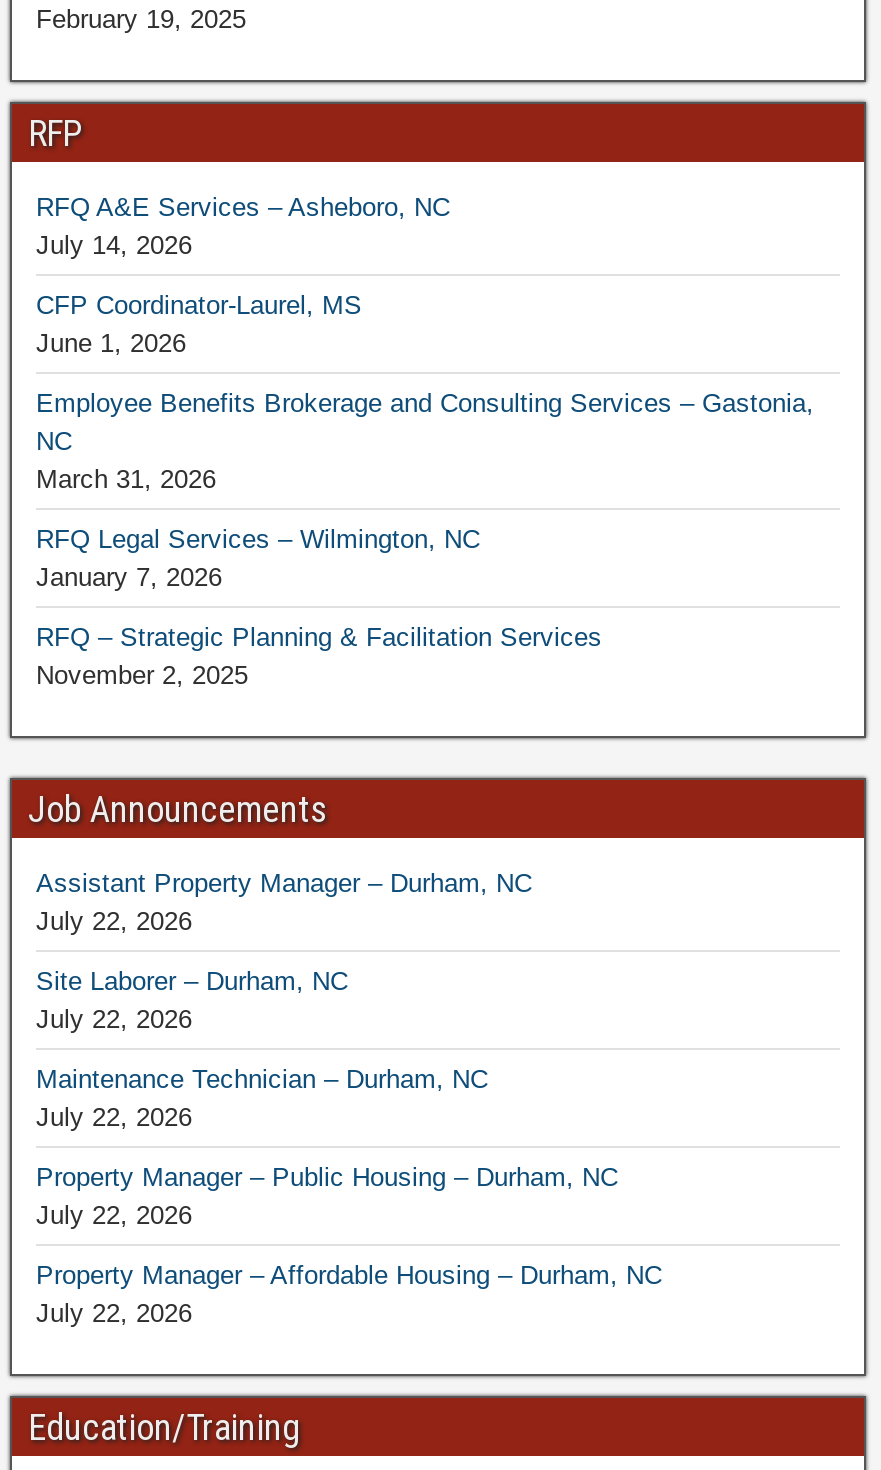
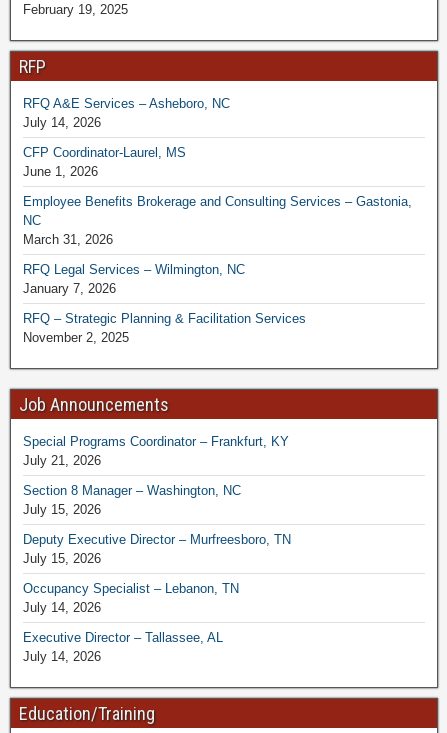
[36,869,532,937] Assistant Property Manager – Durham, NC | July 22, 2026 -> [23,434,289,468] Special Programs Coordinator – Frankfurt, KY | July 21, 2026
[36,967,348,1035] Site Laborer – Durham, NC | July 22, 2026 -> [23,483,241,517] Section 8 Manager – Washington, NC | July 15, 2026
[36,1065,488,1133] Maintenance Technician – Durham, NC | July 22, 2026 -> [23,532,291,566] Deputy Executive Director – Murfreesboro, TN | July 15, 2026
[36,1163,618,1231] Property Manager – Public Housing – Durham, NC | July 22, 2026 -> [23,581,239,615] Occupancy Specialist – Lebanon, TN | July 14, 2026
[36,1261,662,1329] Property Manager – Affordable Housing – Durham, NC | July 22, 2026 -> [23,630,223,664] Executive Director – Tallassee, AL | July 14, 2026

